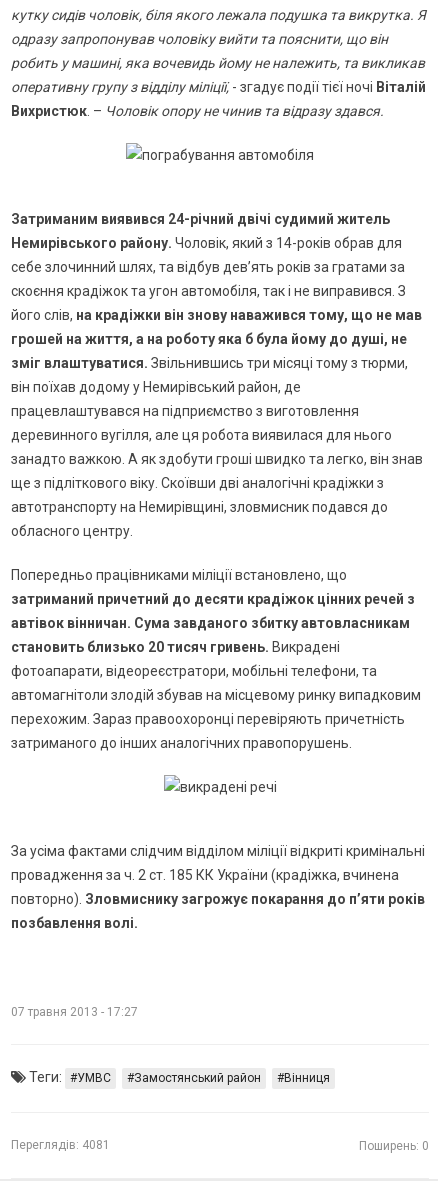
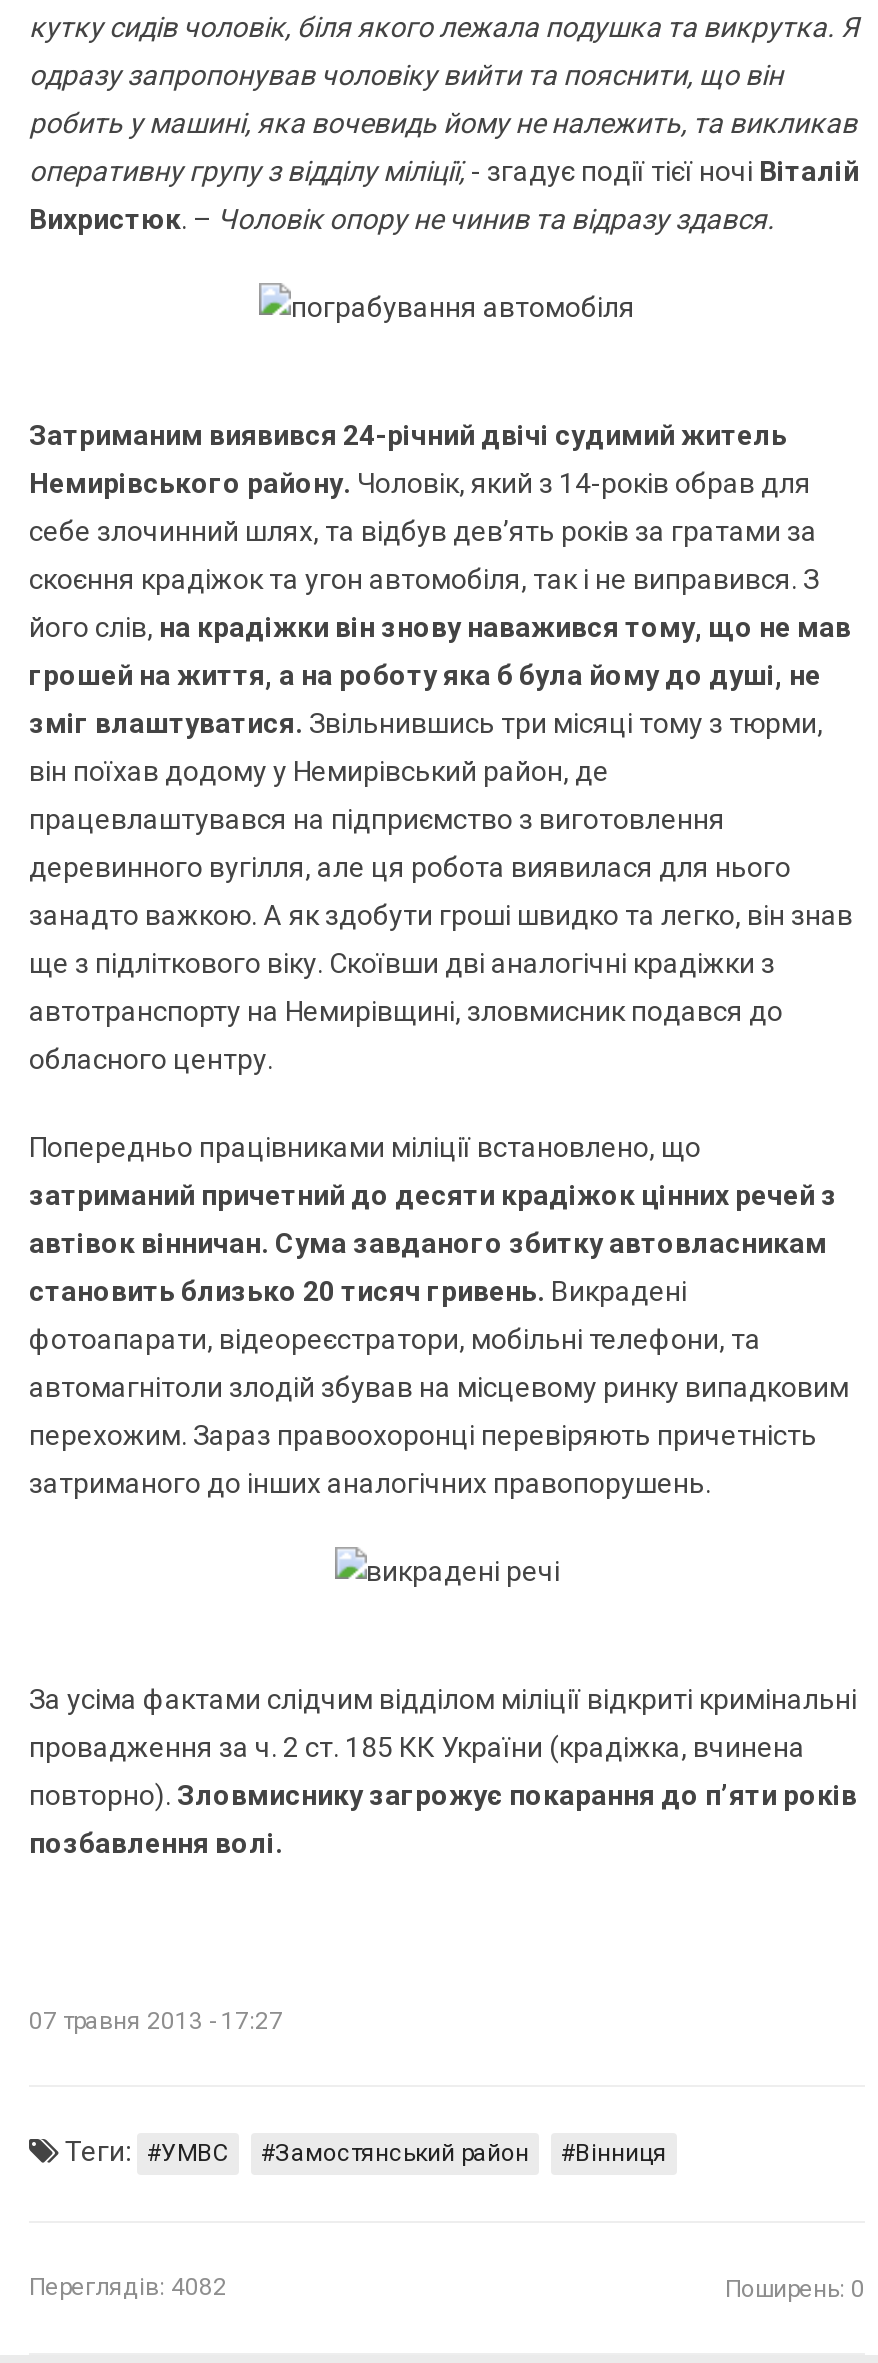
[11,1138,110,1152] Переглядів: 4081 -> [29,2272,227,2300] Переглядів: 4082

